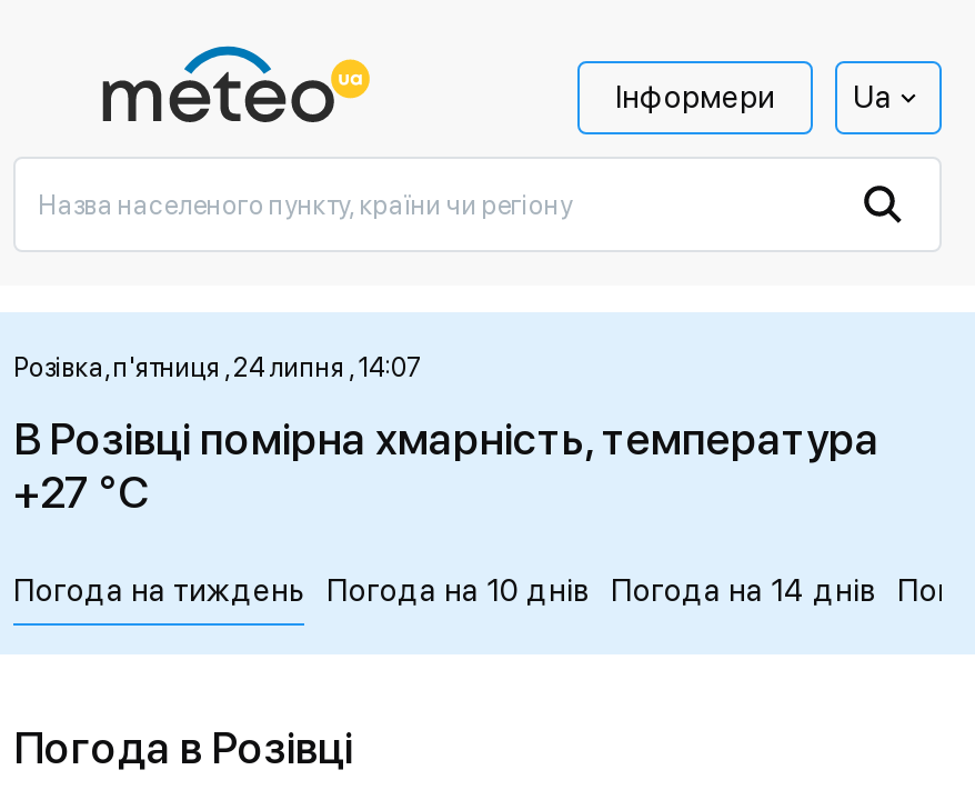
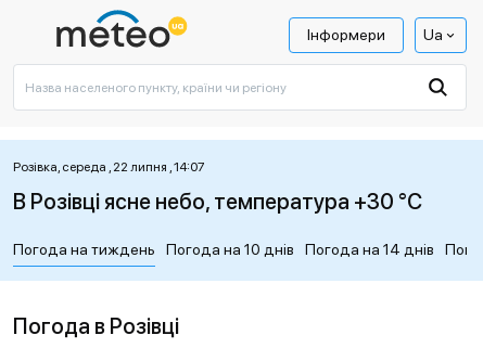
[13,352,422,383] Розівка, п'ятниця , 24 липня , 14:07 -> [13,159,205,175] Розівка, середа , 22 липня , 14:07
[13,412,879,519] В Розівці помірна хмарність, температура | +27 °C -> [13,189,422,215] В Розівці ясне небо, температура +30 °C

